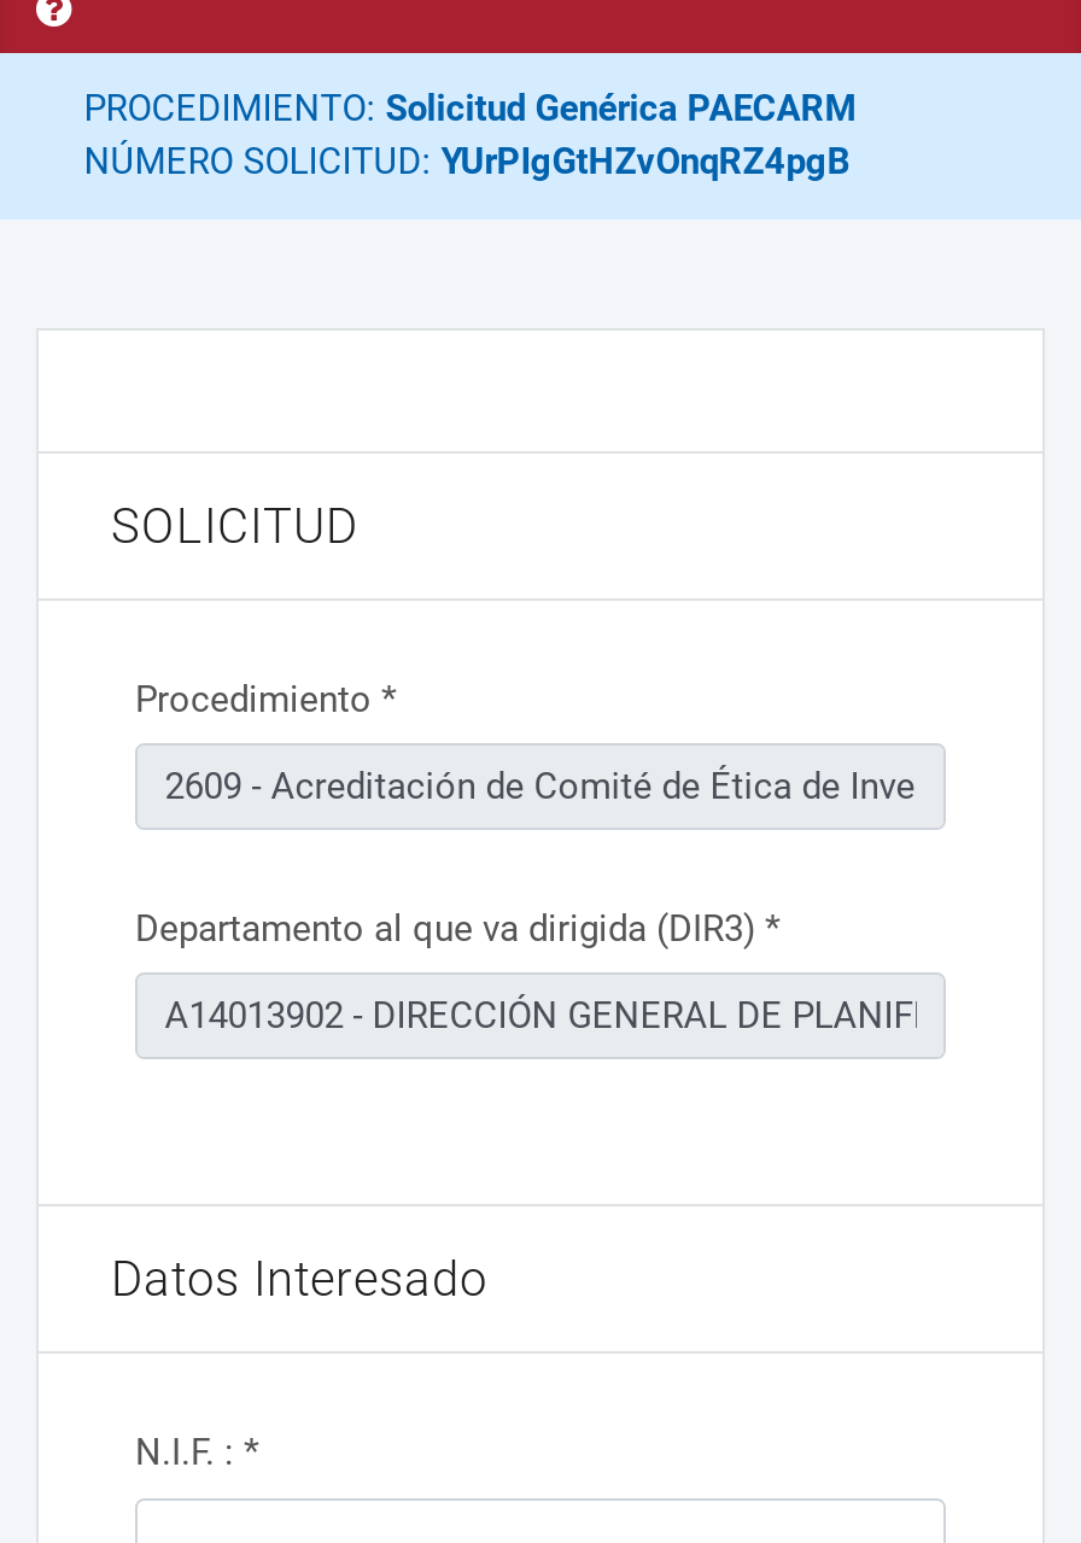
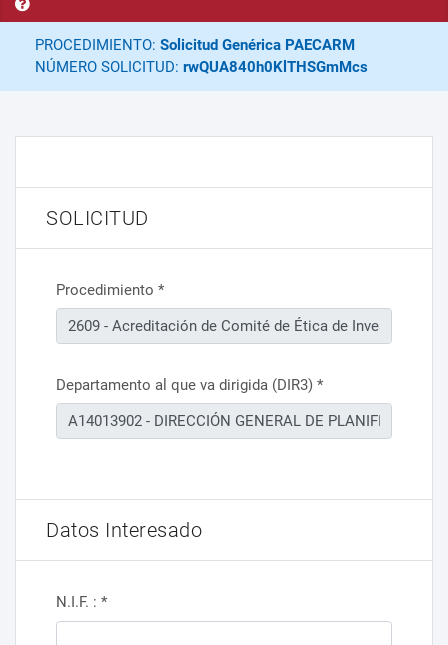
[84,140,851,184] NÚMERO SOLICITUD: YUrPIgGtHZvOnqRZ4pgB -> [35,58,368,76] NÚMERO SOLICITUD: rwQUA840h0KlTHSGmMcs

